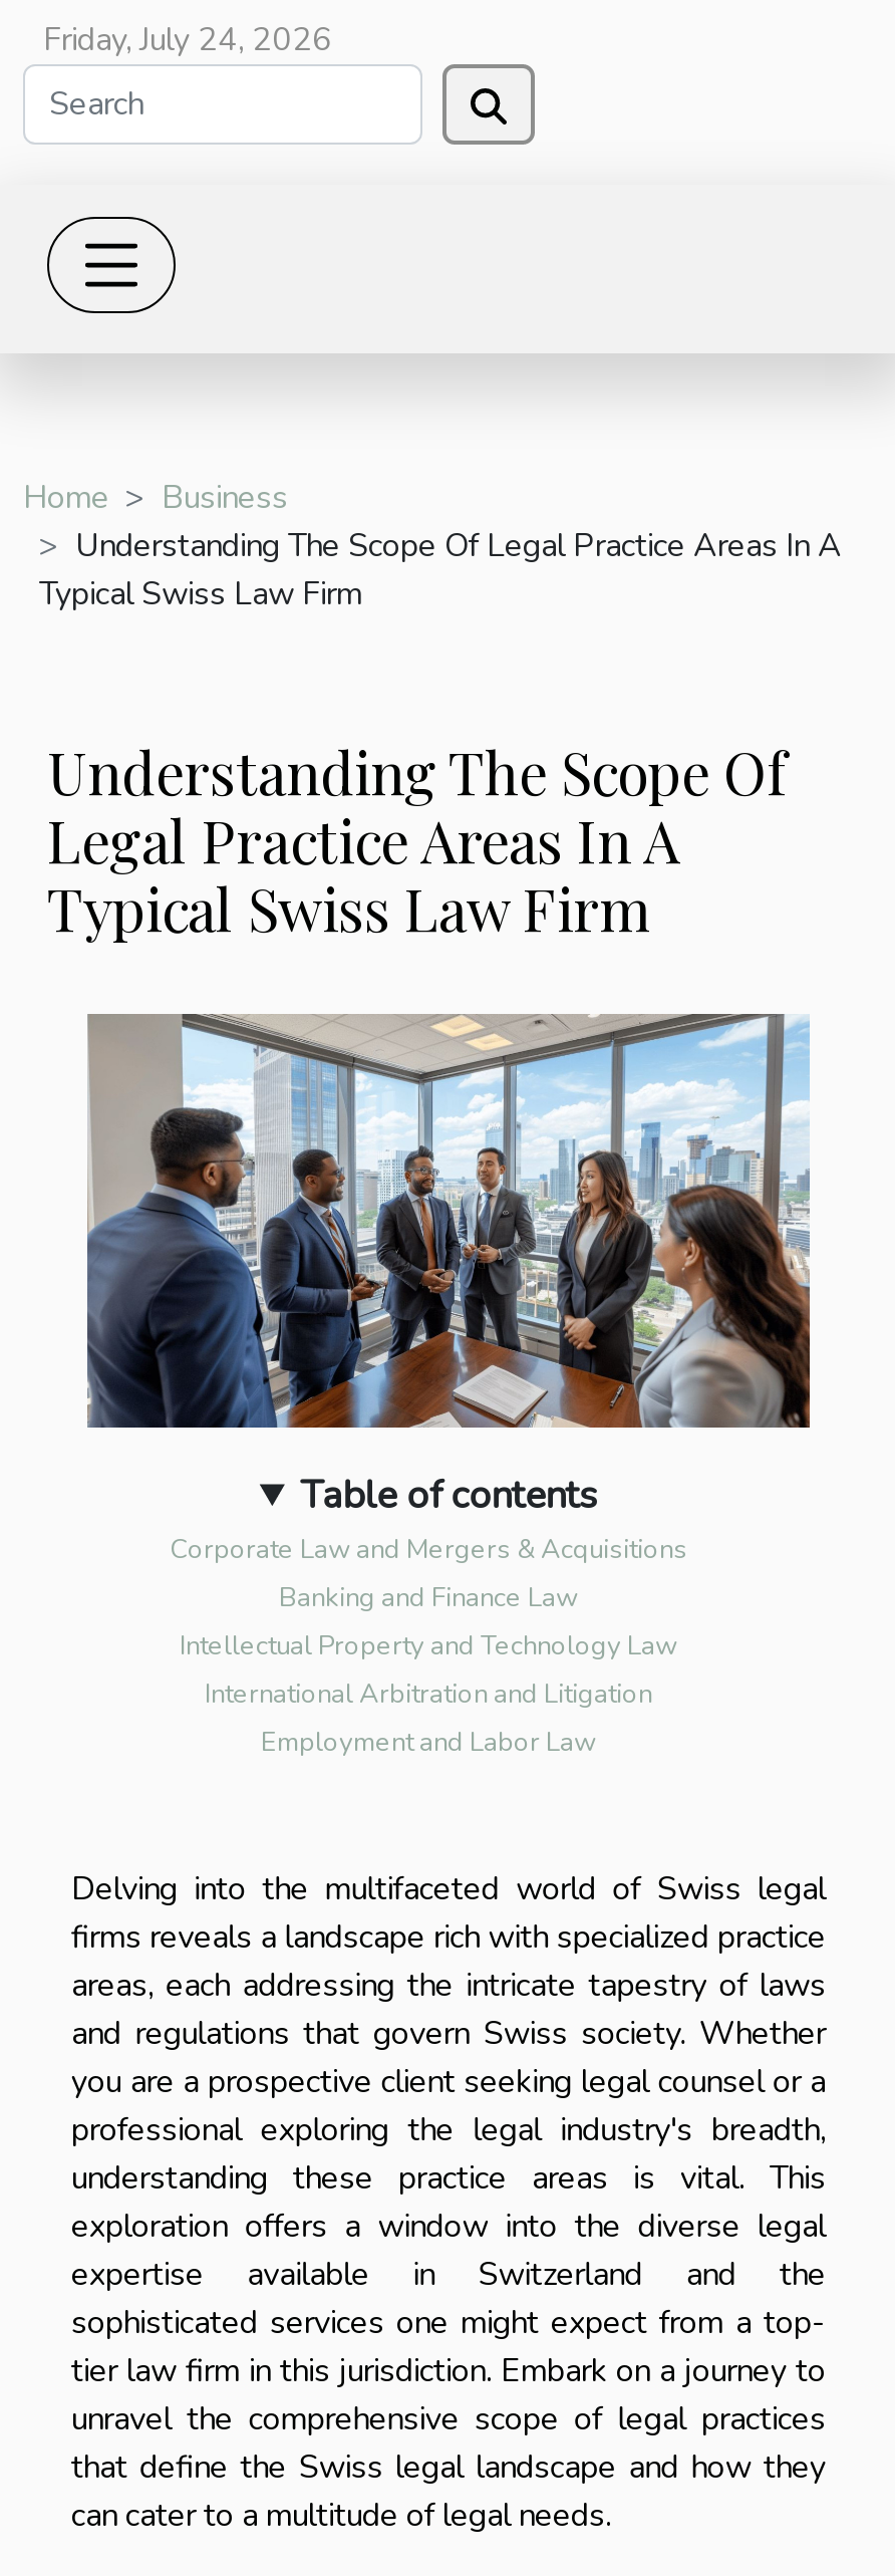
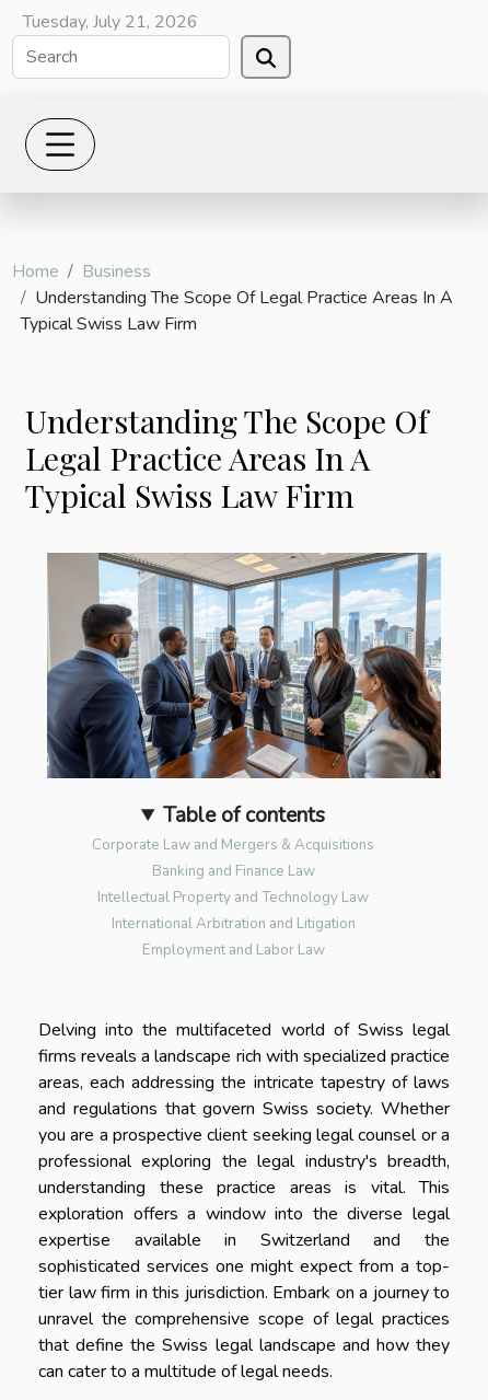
[43,18,332,62] Friday, July 24, 2026 -> [23,10,198,34] Tuesday, July 21, 2026

